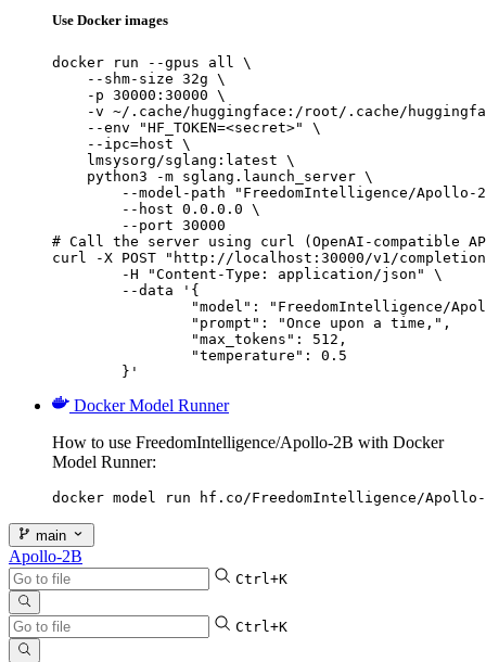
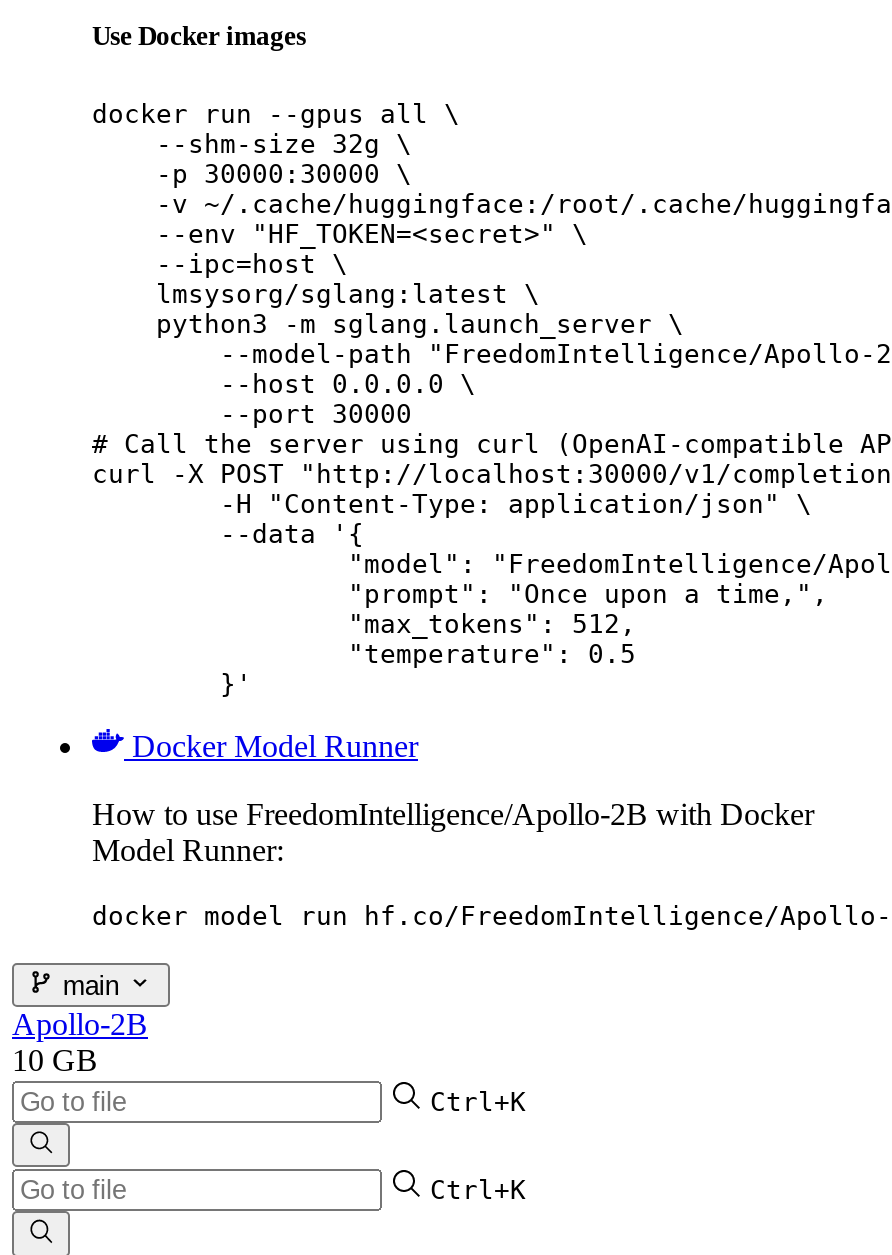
none -> [12,1043,98,1077] 10 GB

